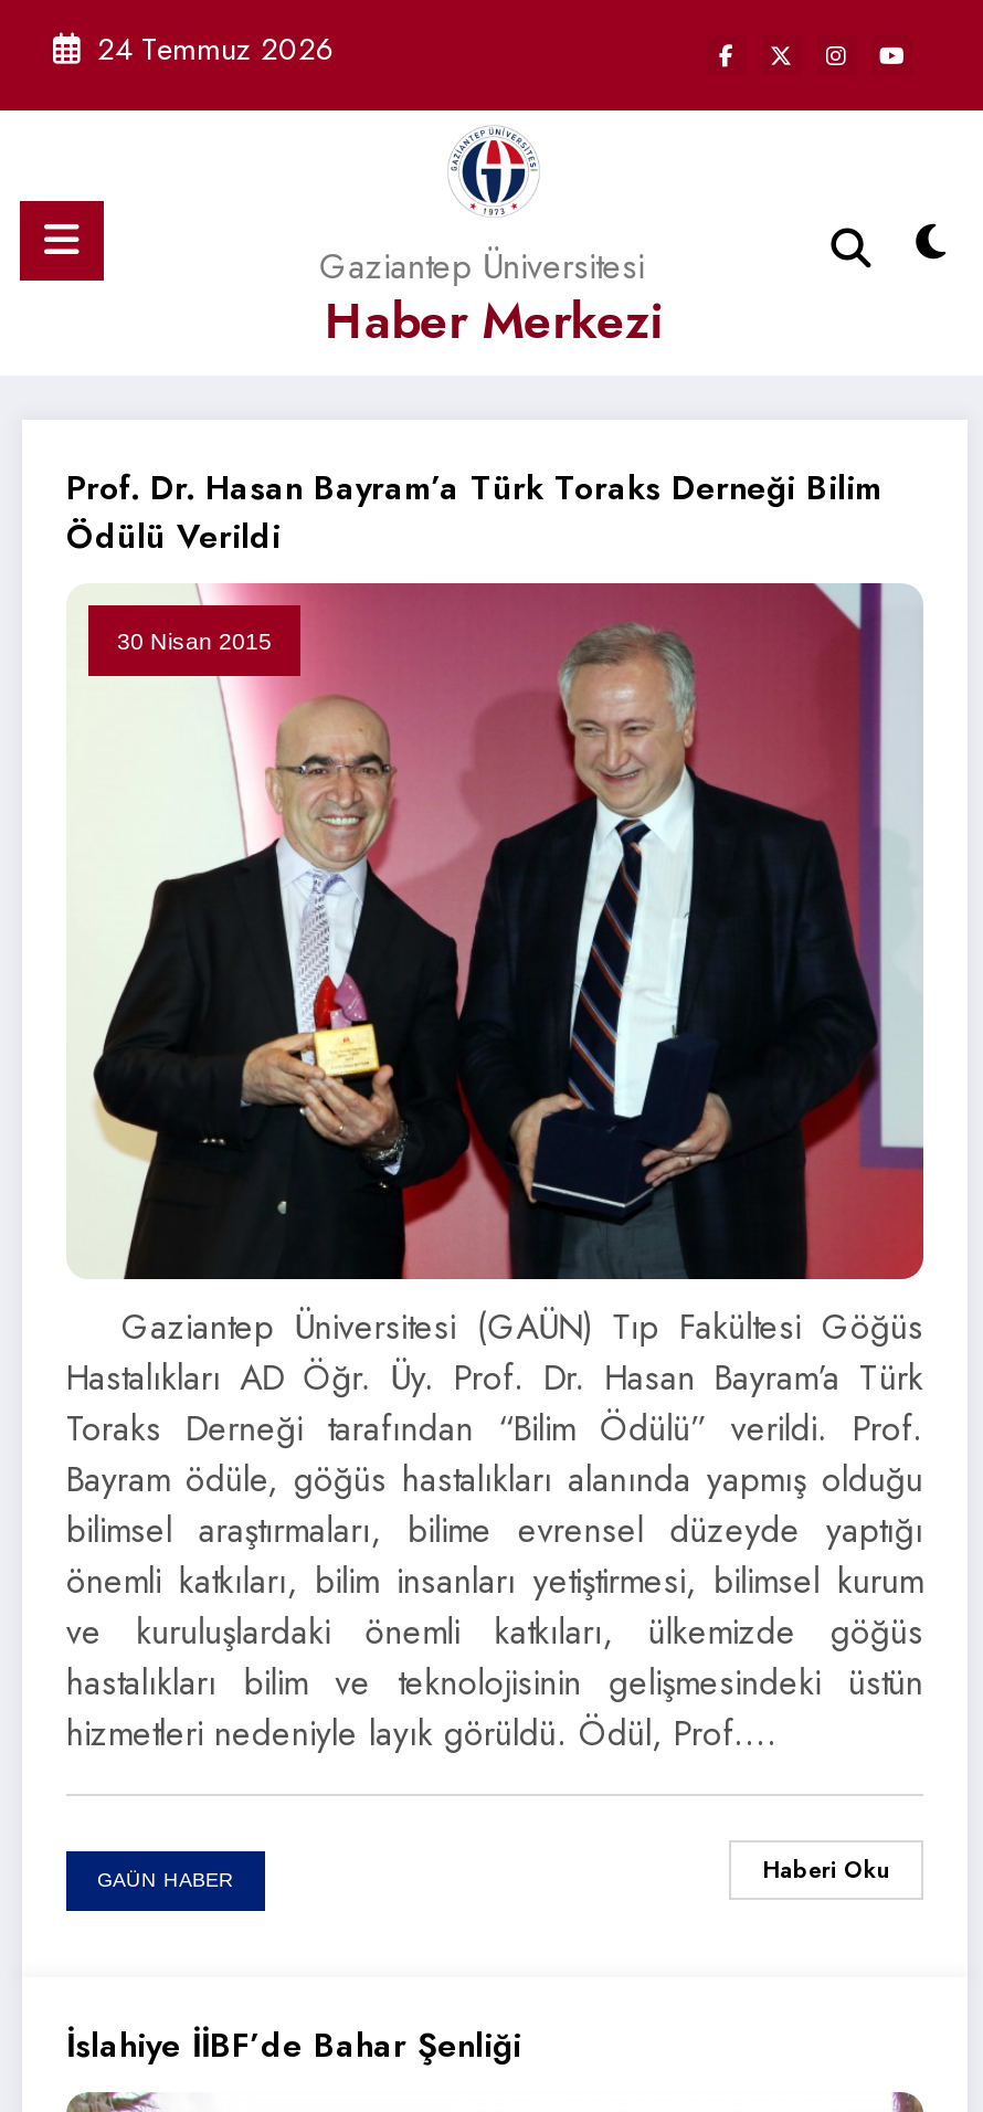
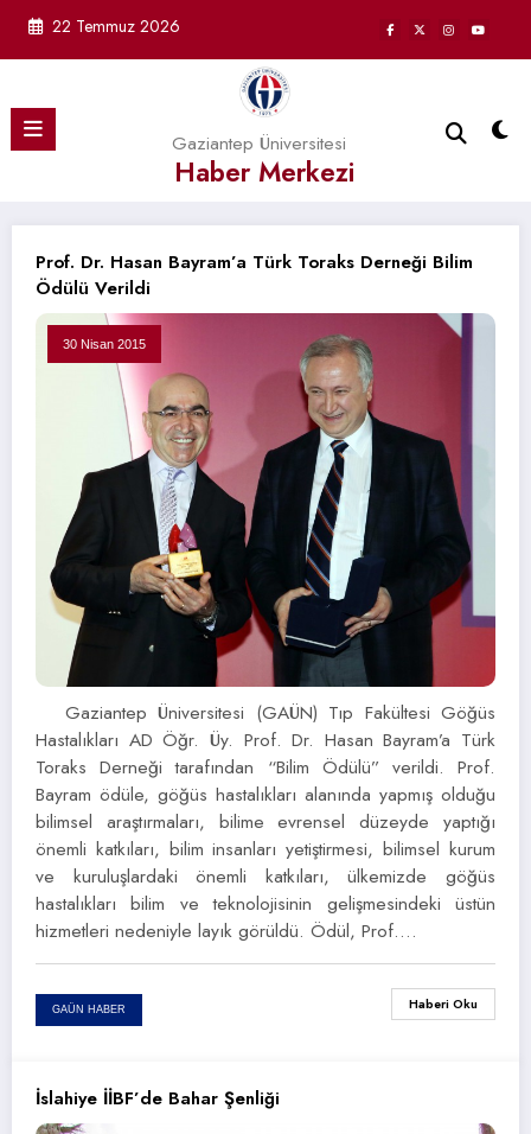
[97,27,336,71] 24 Temmuz 2026 -> [52,14,180,38] 22 Temmuz 2026

